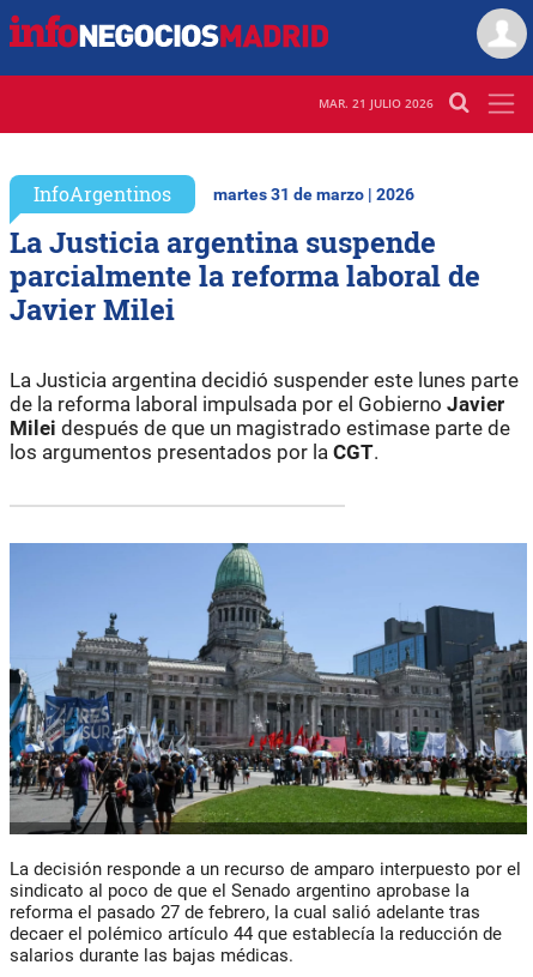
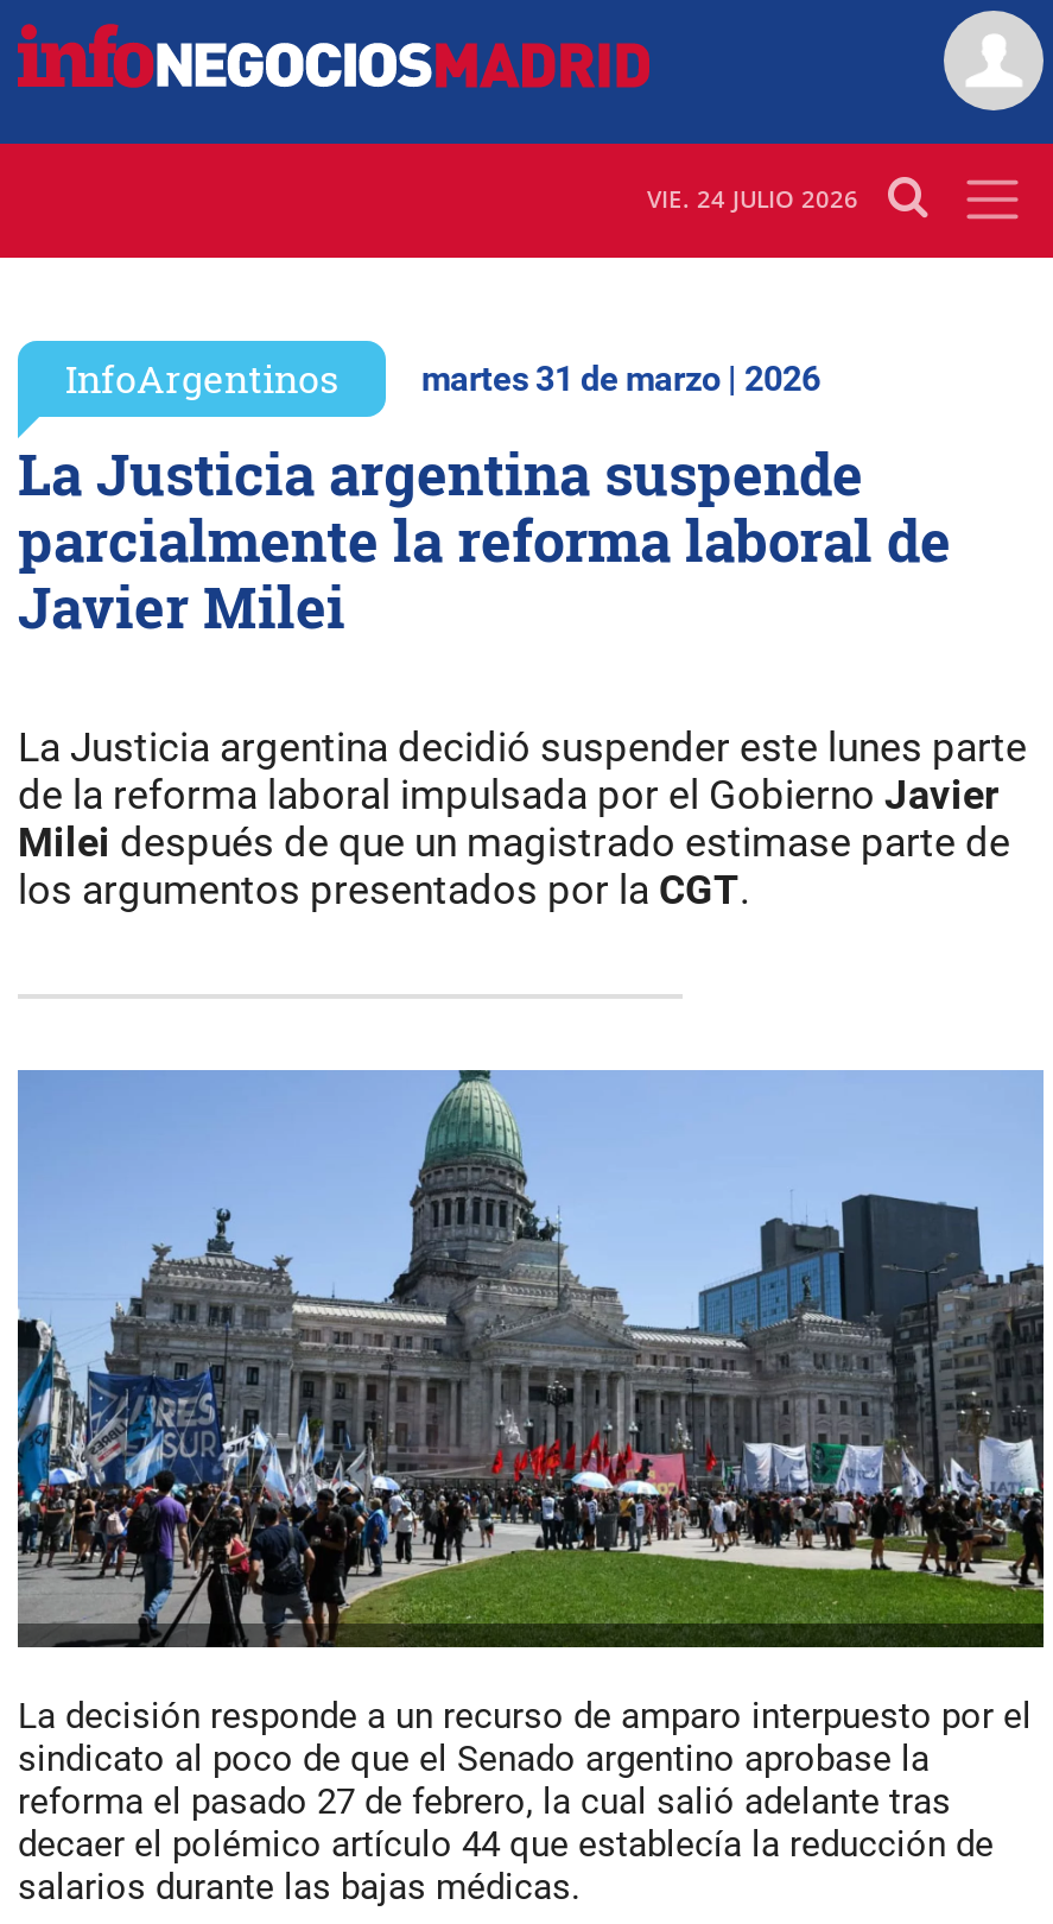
[319,95,434,112] MAR. 21 JULIO 2026 -> [647,182,858,216] VIE. 24 JULIO 2026

